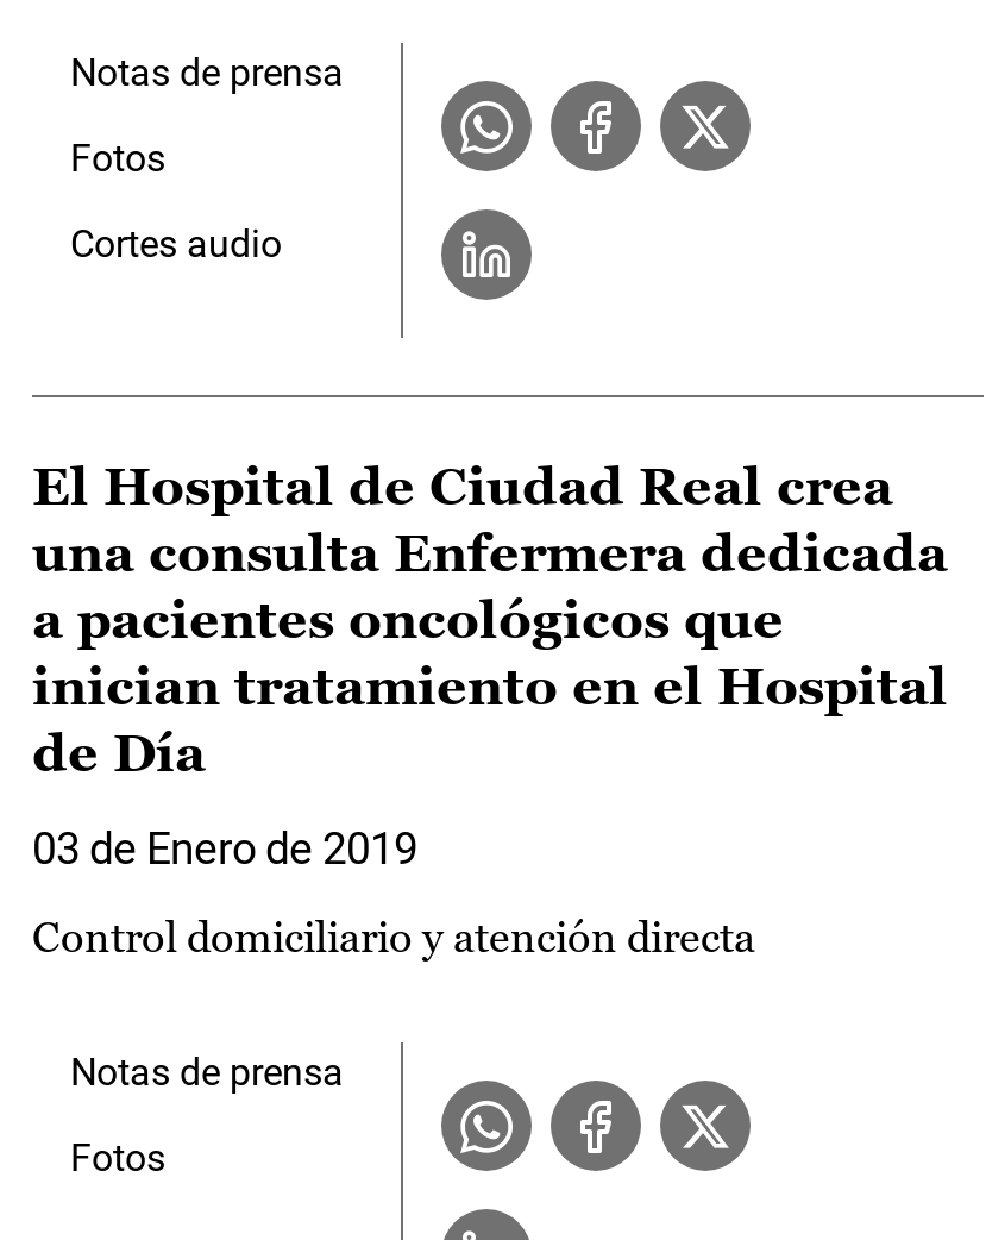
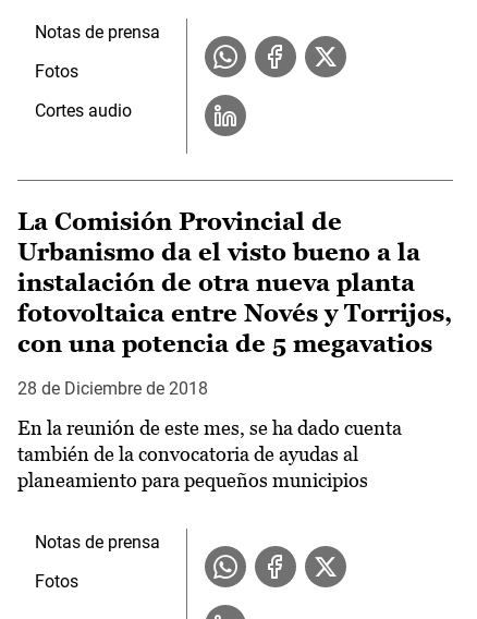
[32,457,948,783] El Hospital de Ciudad Real crea | una consulta Enfermera dedicada | a pacientes oncológicos que | inician tratamiento en el Hospital | de Día -> [17,208,452,358] La Comisión Provincial de | Urbanismo da el visto bueno a la | instalación de otra nueva planta | fotovoltaica entre Novés y Torrijos, | con una potencia de 5 megavatios
[32,824,417,874] 03 de Enero de 2019 -> [17,378,208,399] 28 de Diciembre de 2018
[32,912,755,962] Control domiciliario y atención directa -> [17,416,402,492] En la reunión de este mes, se ha dado cuenta | también de la convocatoria de ayudas al | planeamiento para pequeños municipios

